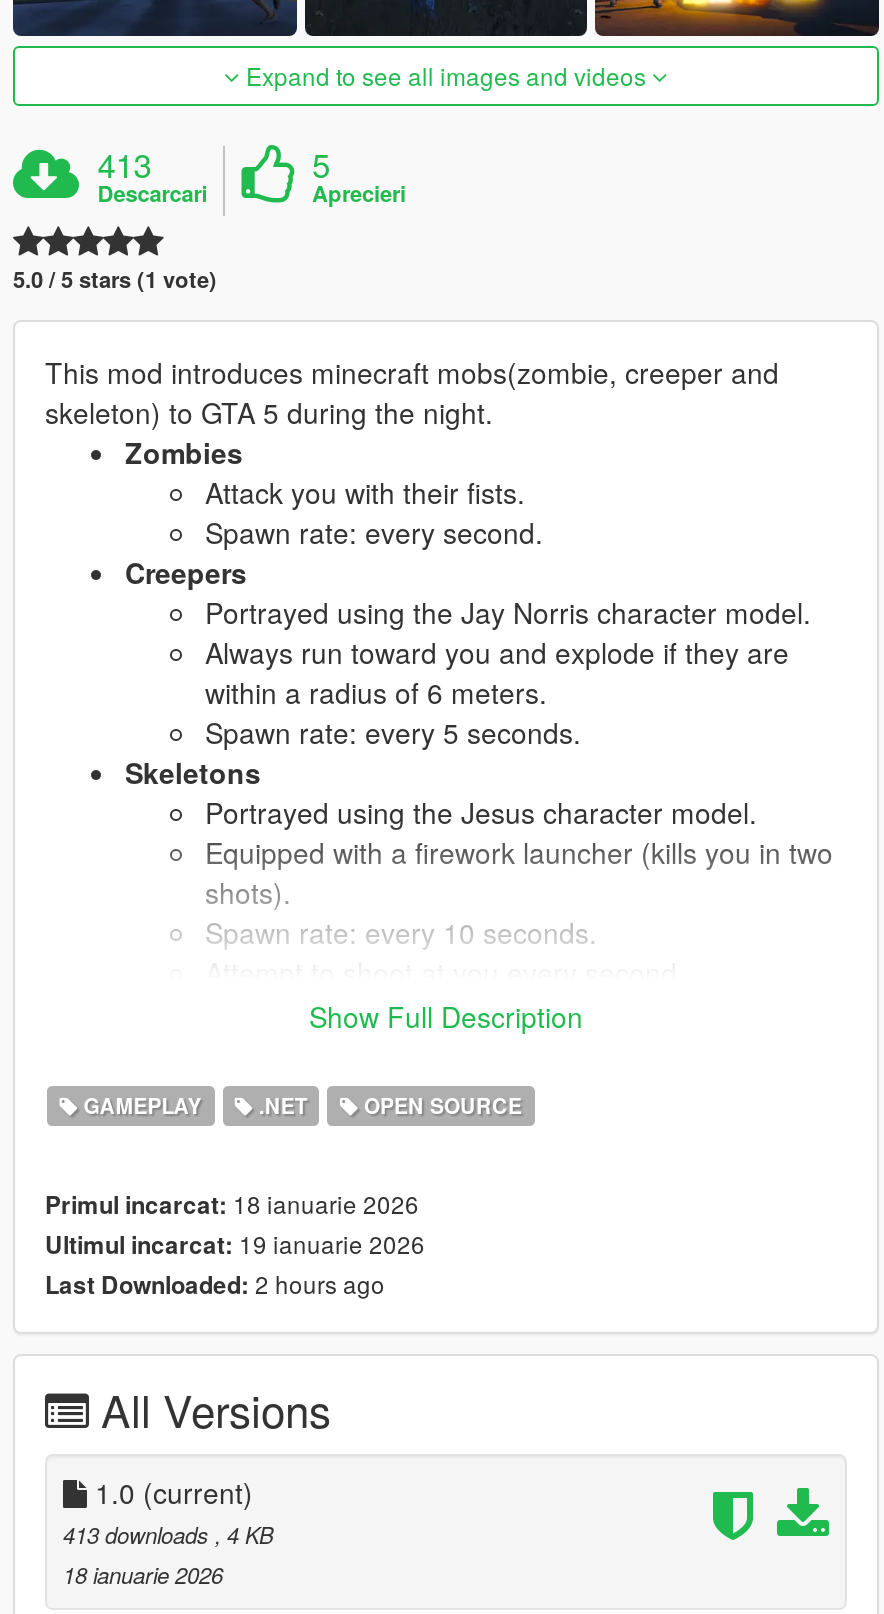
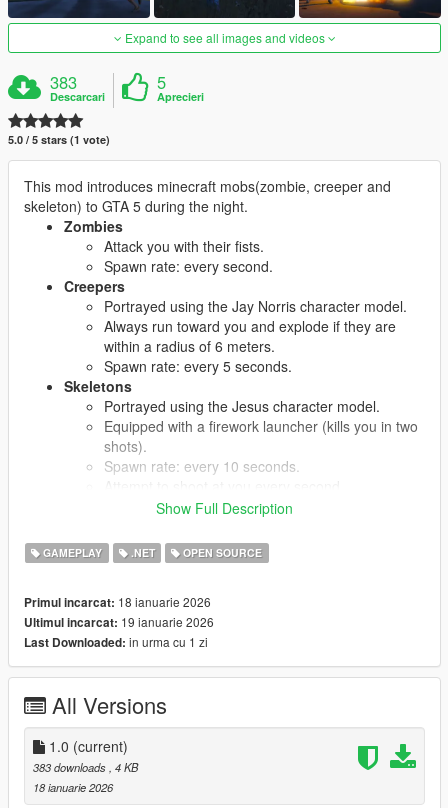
[97,140,151,188] 413 -> [50,70,77,94] 383
[45,1266,385,1302] Last Downloaded: 2 hours ago -> [24,633,208,651] Last Downloaded: in urma cu 1 zi
[63,1518,273,1550] 413 downloads, 4 KB -> [33,759,138,775] 383 downloads, 4 KB

